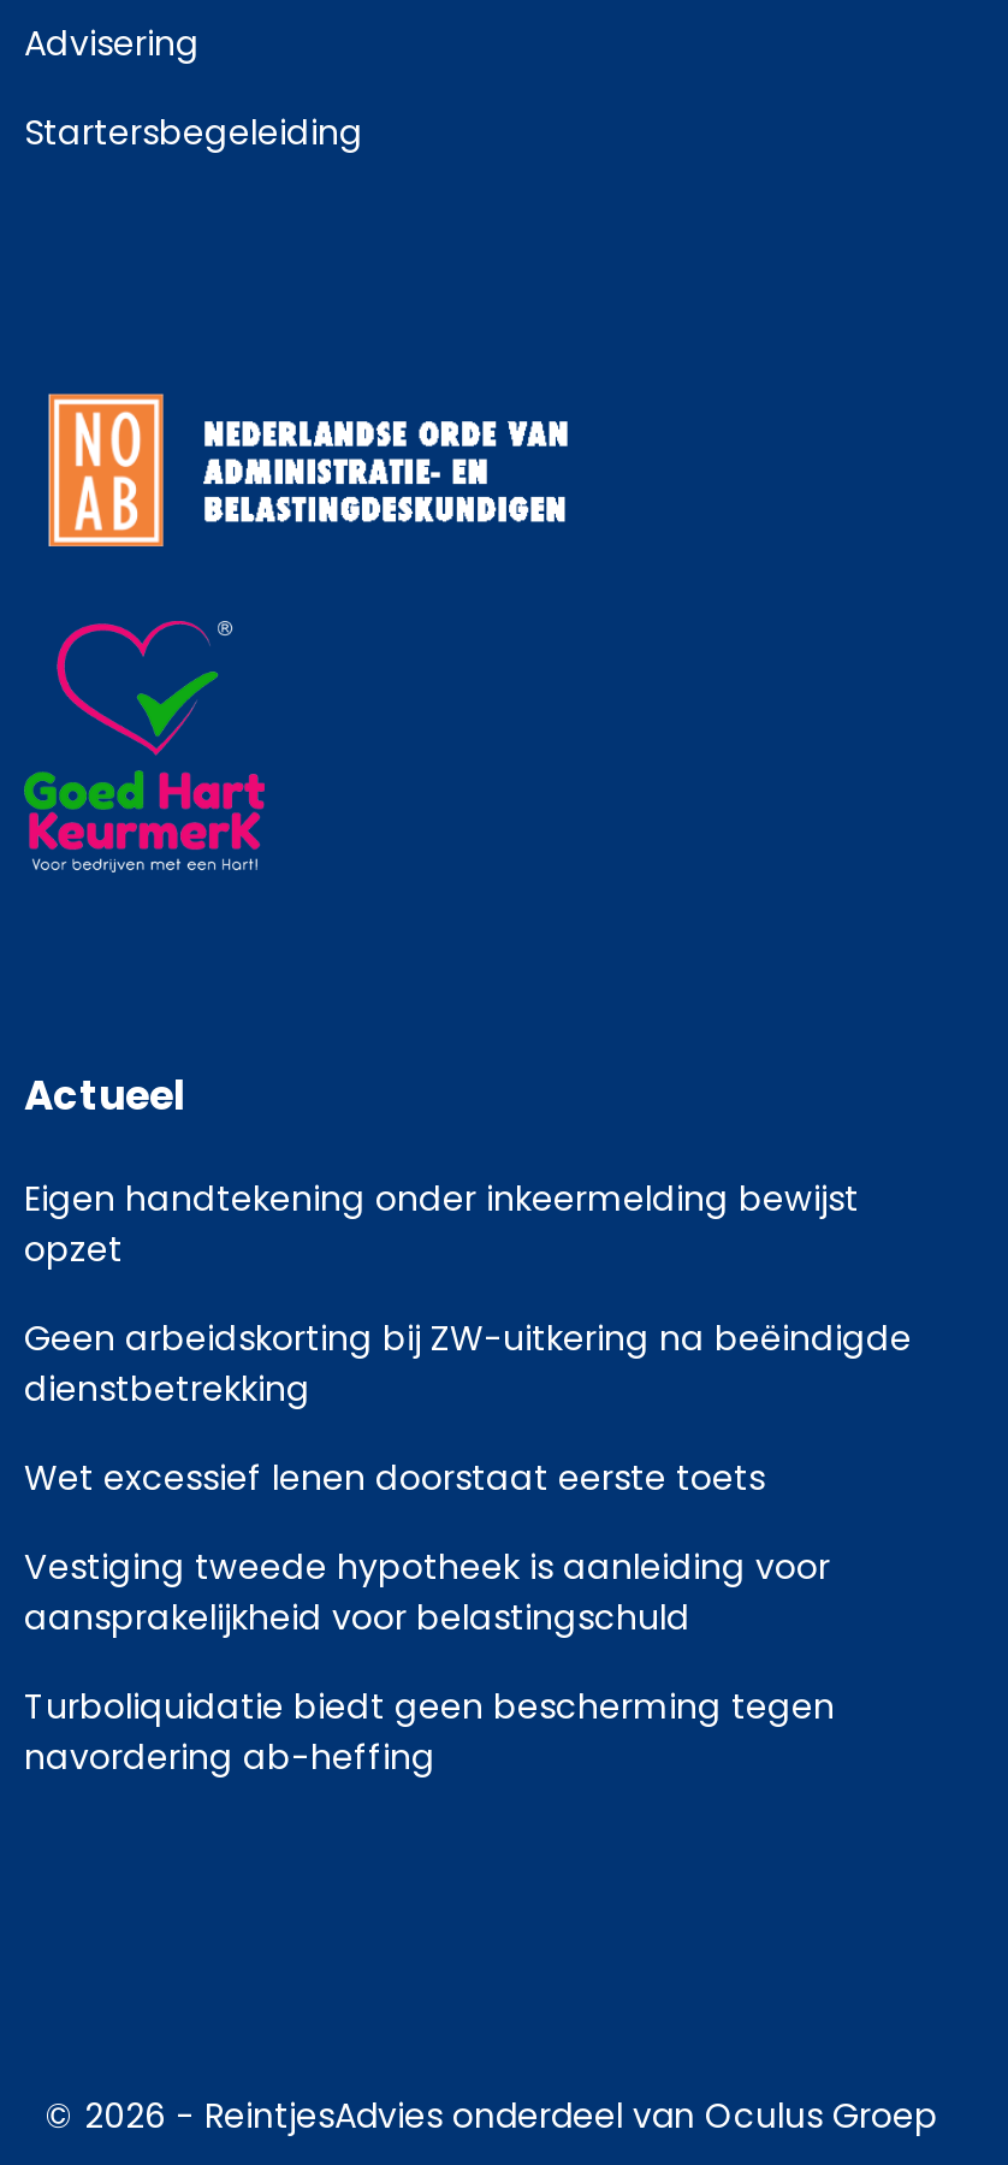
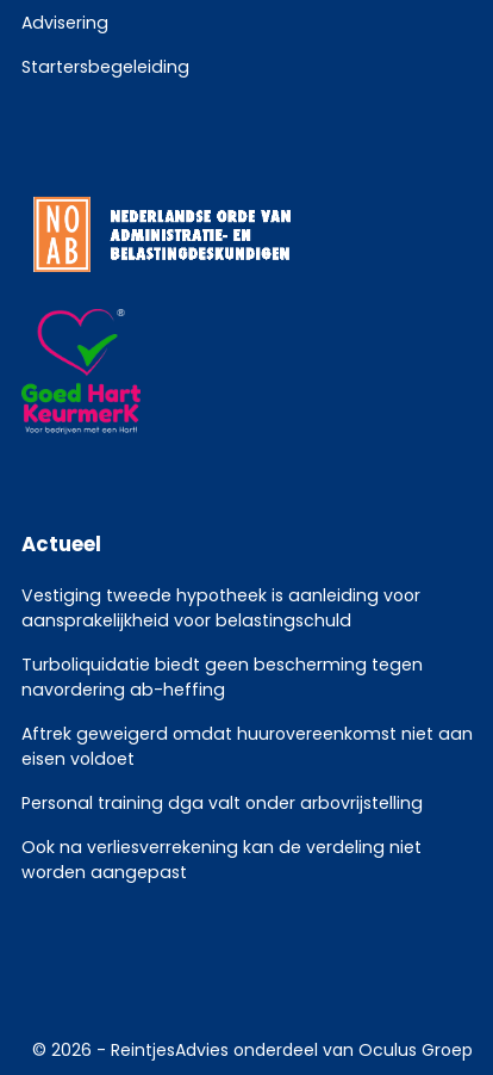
[24,1174,912,1502] Eigen handtekening onder inkeermelding bewijst | opzet | Geen arbeidskorting bij ZW-uitkering na beëindigde | dienstbetrekking | Wet excessief lenen doorstaat eerste toets -> none
moved [24,1543,835,1781] -> [21,583,423,701]: Vestiging tweede hypotheek is aanleiding voor | aansprakelijkheid voor belastingschuld | Turboliquidatie biedt geen bescherming tegen | navordering ab-heffing
none -> [21,722,473,884] Aftrek geweigerd omdat huurovereenkomst niet aan | eisen voldoet | Personal training dga valt onder arbovrijstelling | Ook na verliesverrekening kan de verdeling niet | worden aangepast

